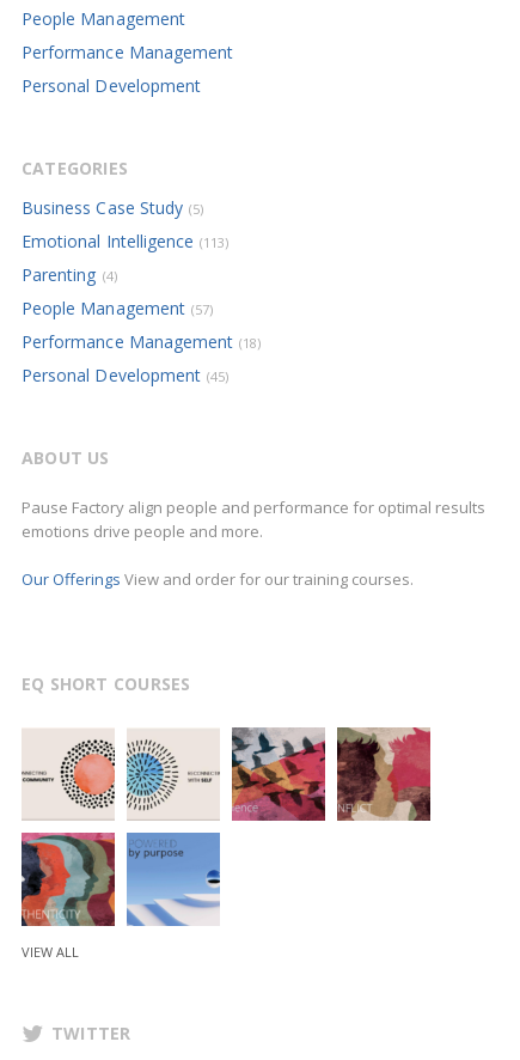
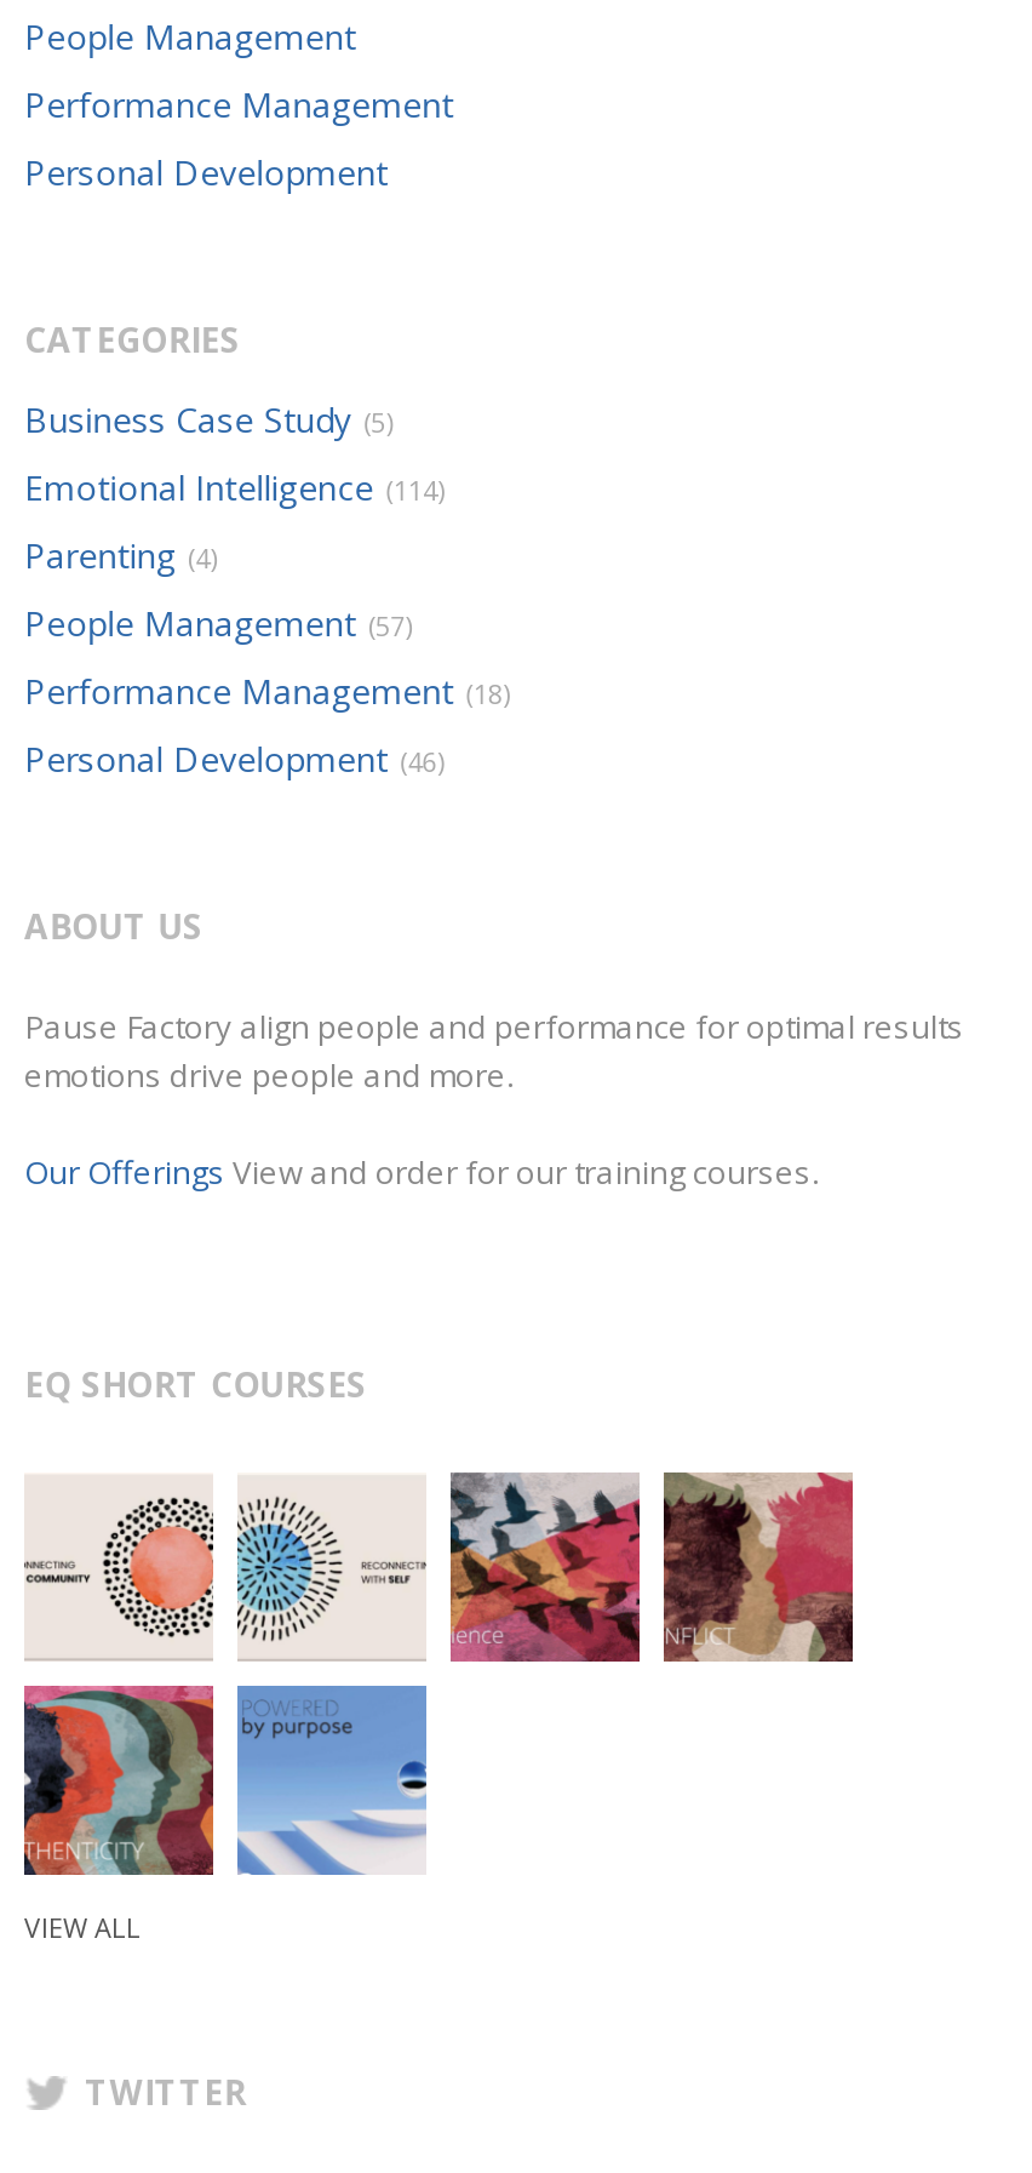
[22,229,229,252] Emotional Intelligence (113) -> [24,463,445,509] Emotional Intelligence (114)
[22,363,229,386] Personal Development (45) -> [24,735,444,781] Personal Development (46)

